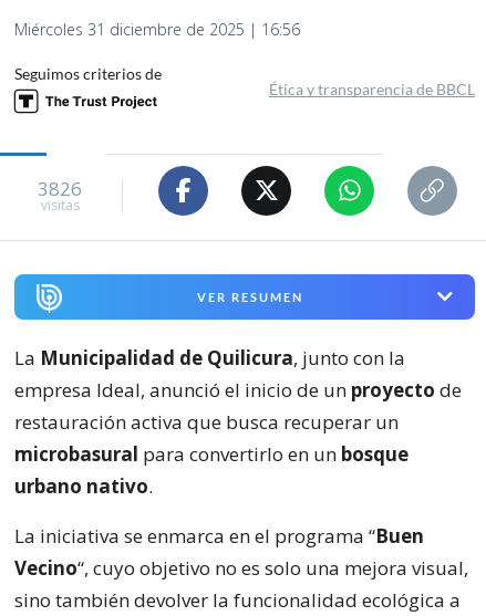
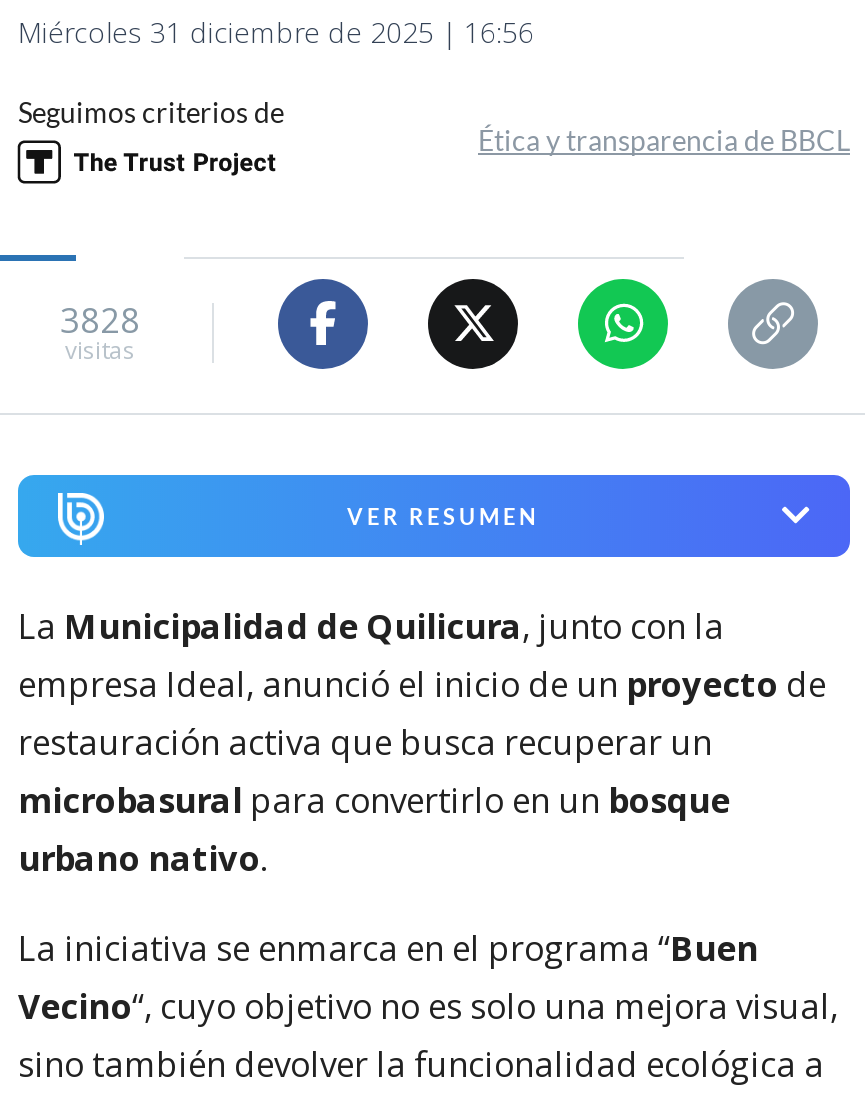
[38,176,82,202] 3826 -> [60,298,140,344] 3828

